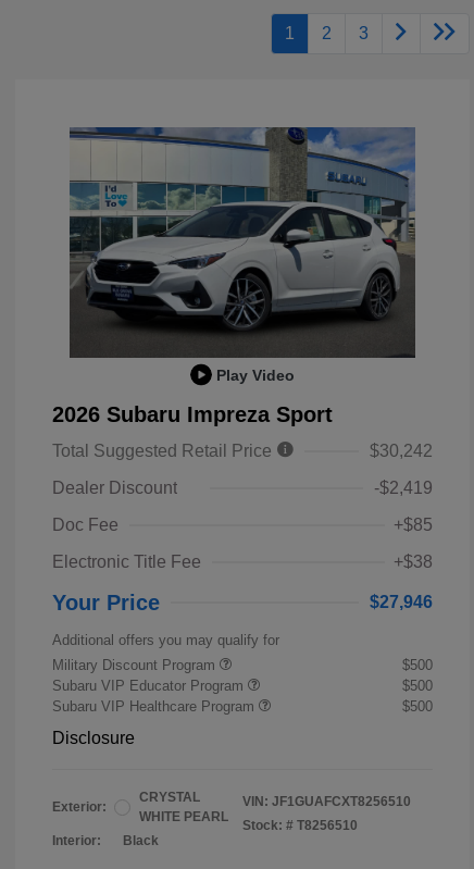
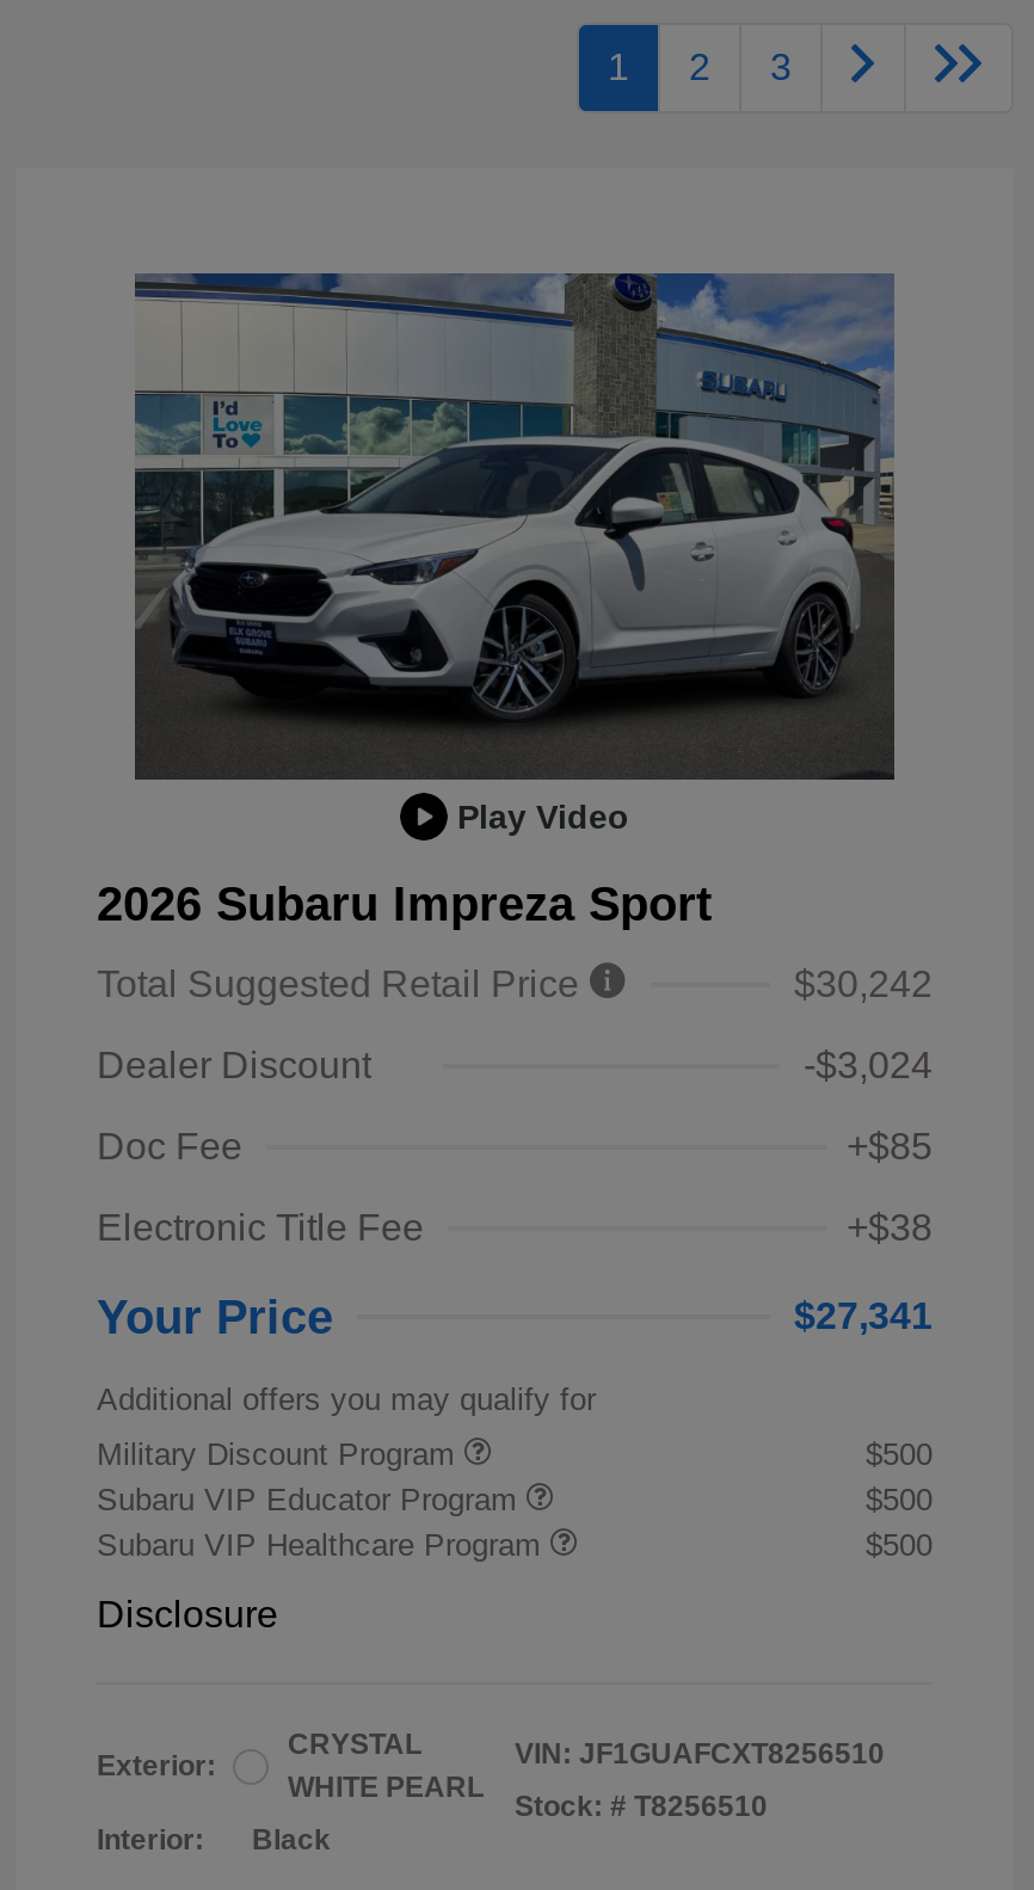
[374,479,433,497] -$2,419 -> [804,1045,933,1085] -$3,024
[370,593,433,611] $27,946 -> [794,1295,933,1336] $27,341

